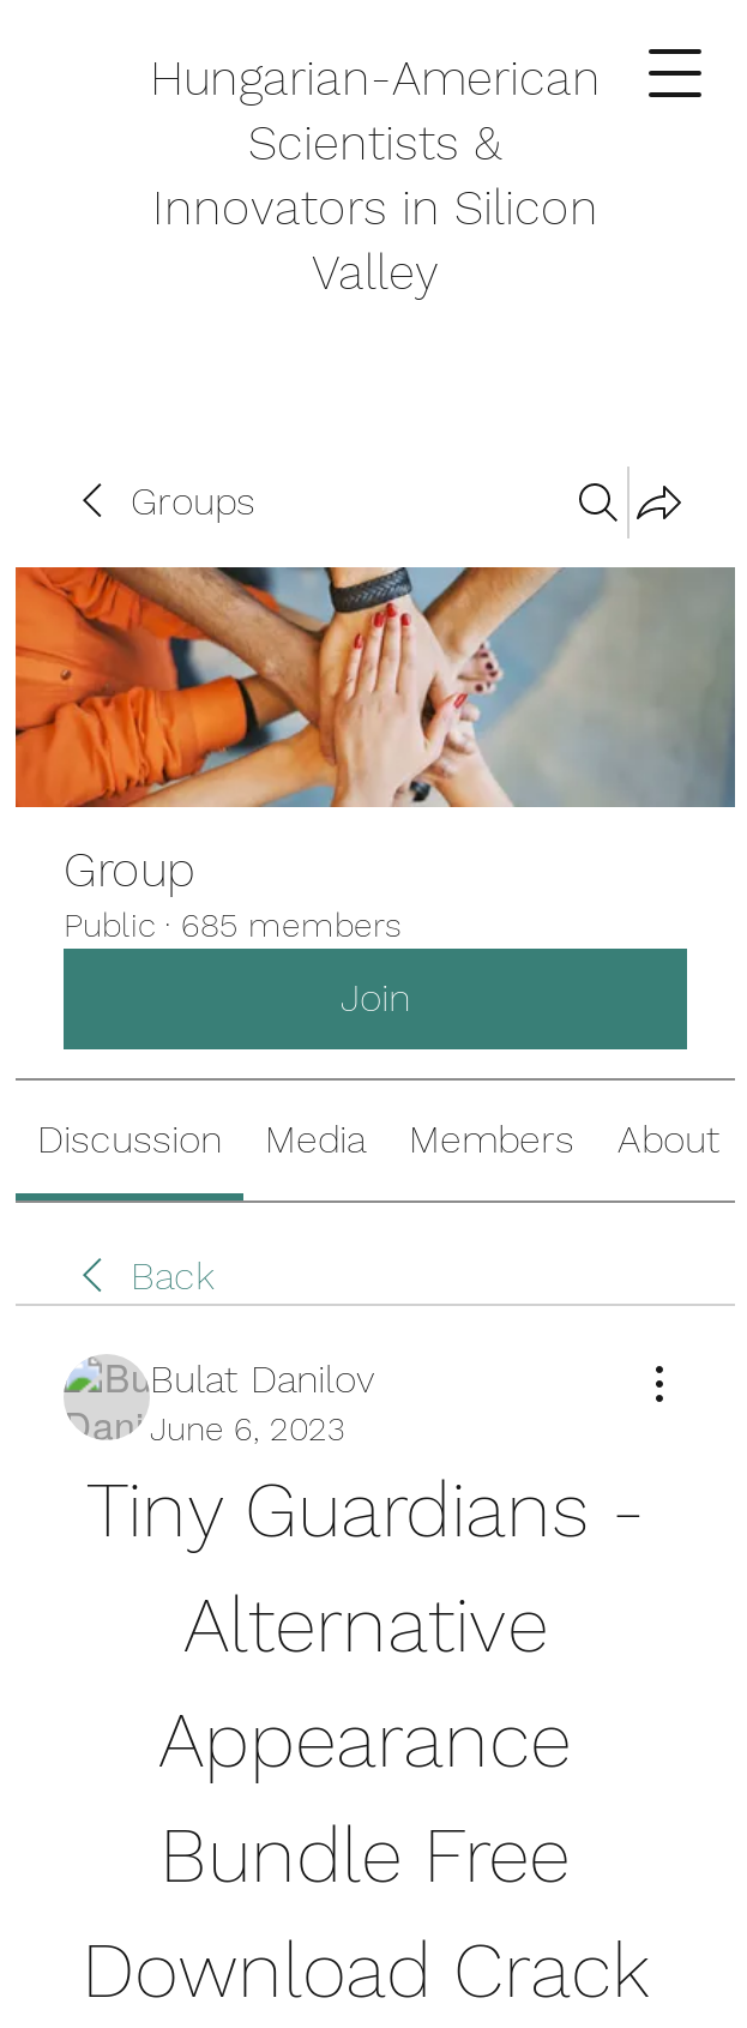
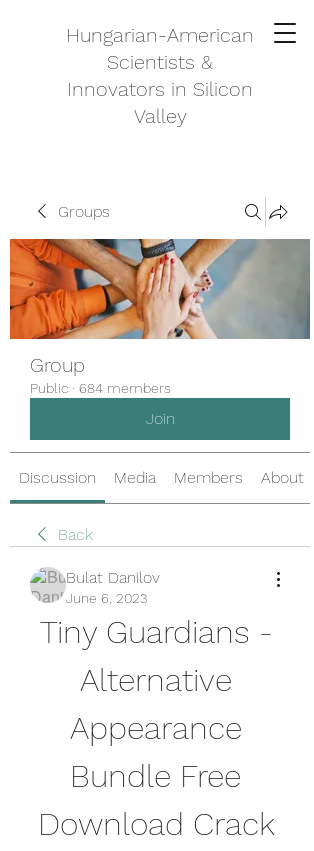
[64,905,402,944] Public · 685 members -> [30,380,171,396] Public · 684 members

